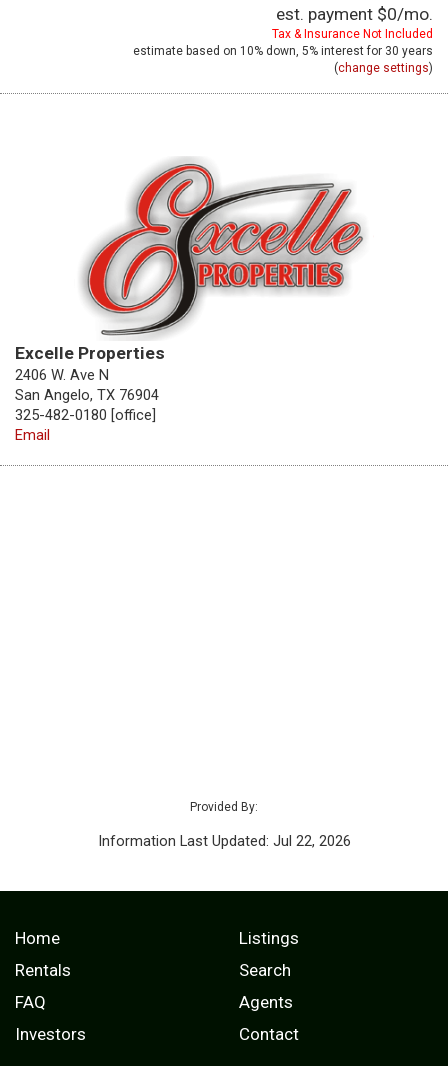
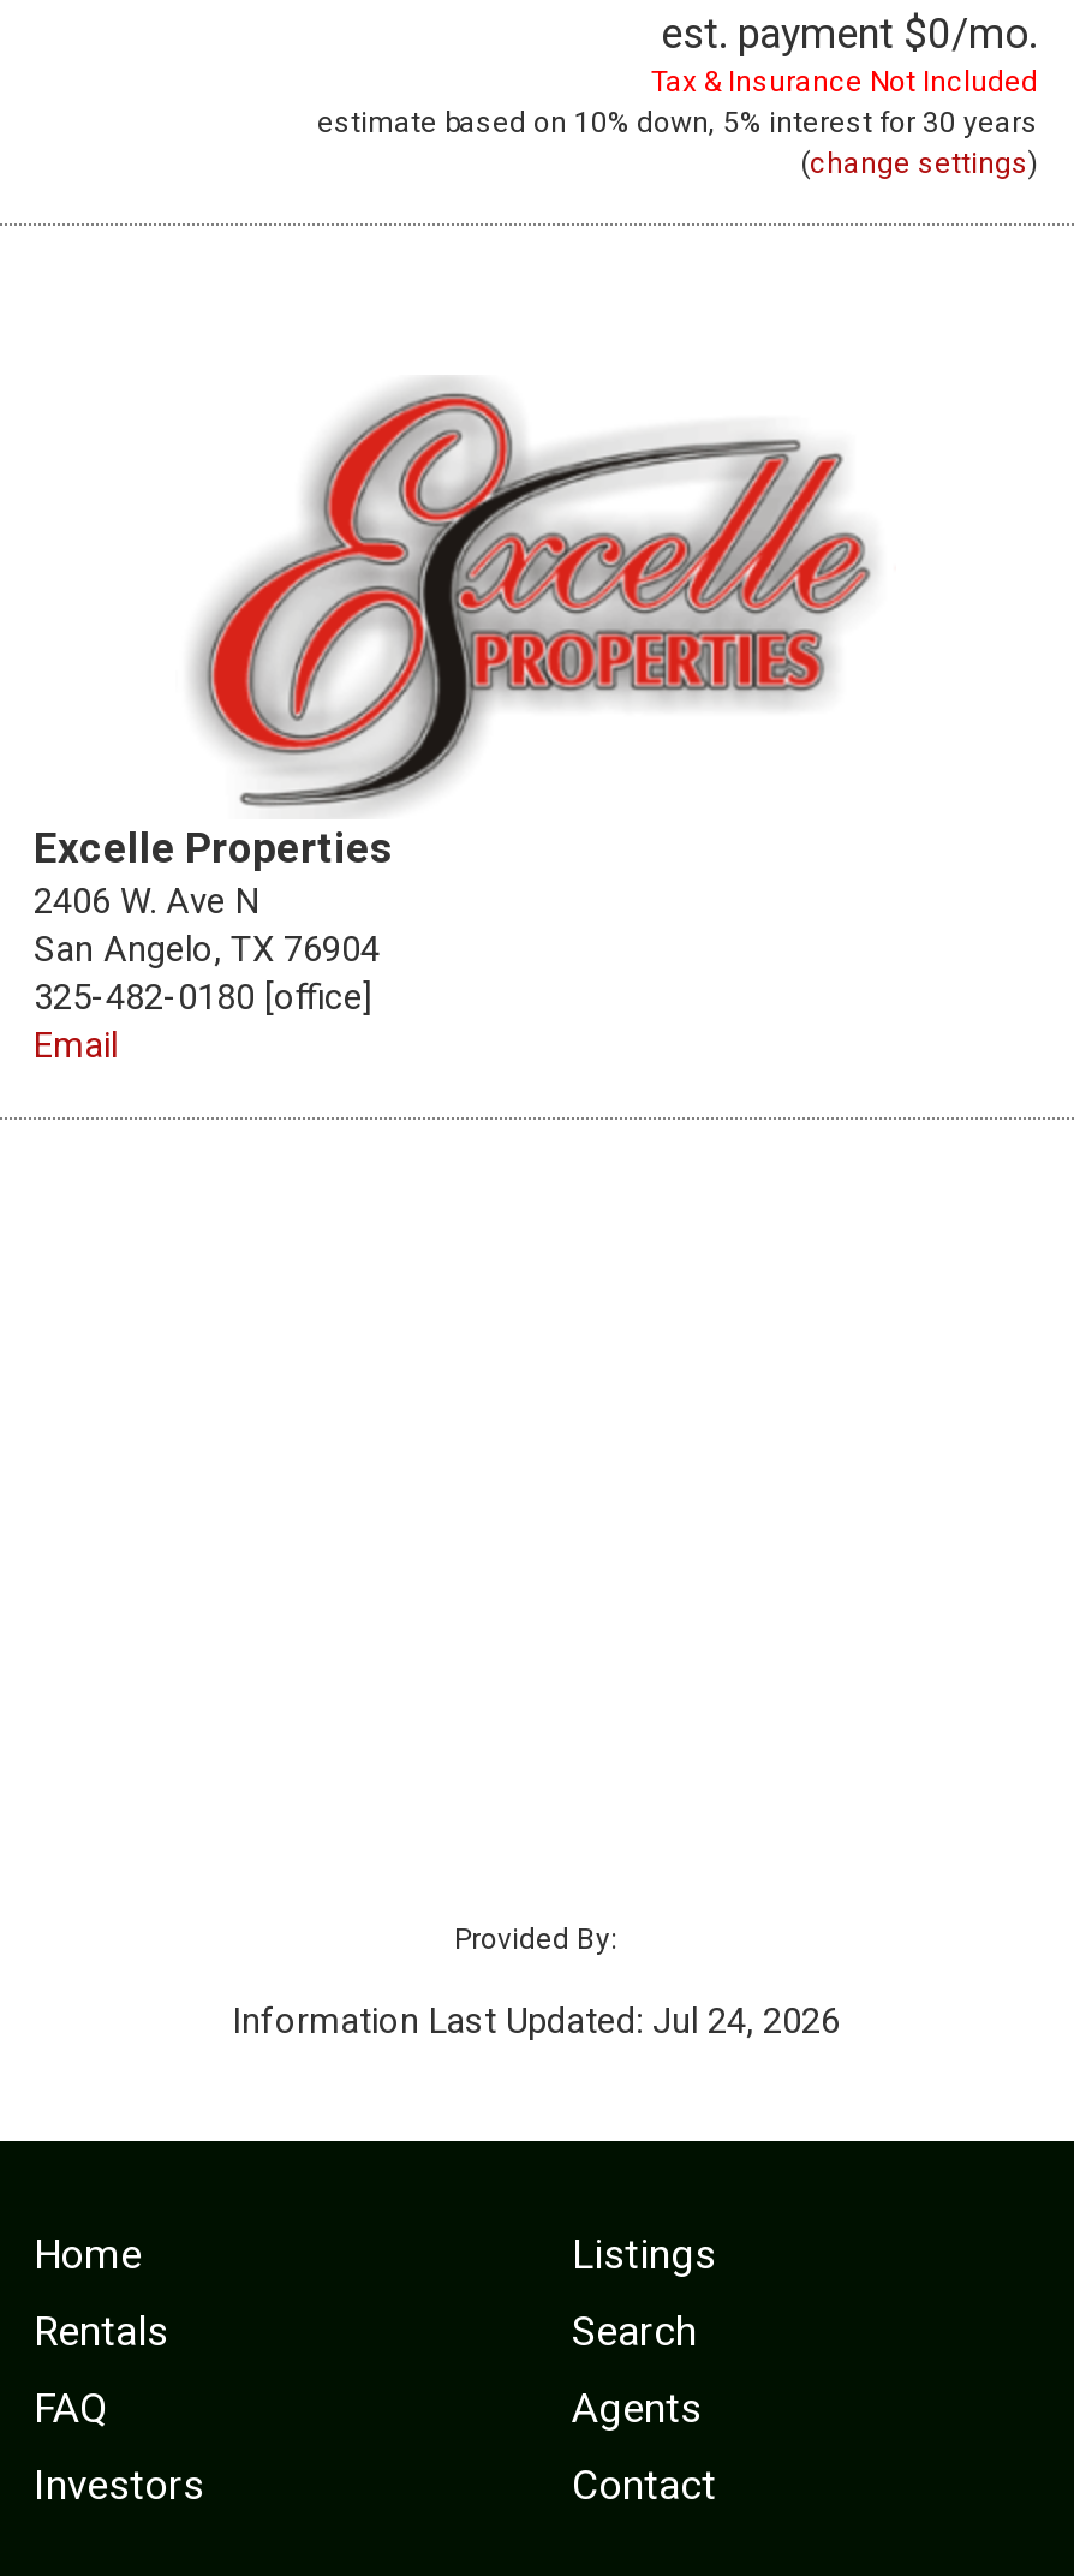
[97,832,350,850] Information Last Updated: Jul 22, 2026 -> [232,1999,840,2042] Information Last Updated: Jul 24, 2026

